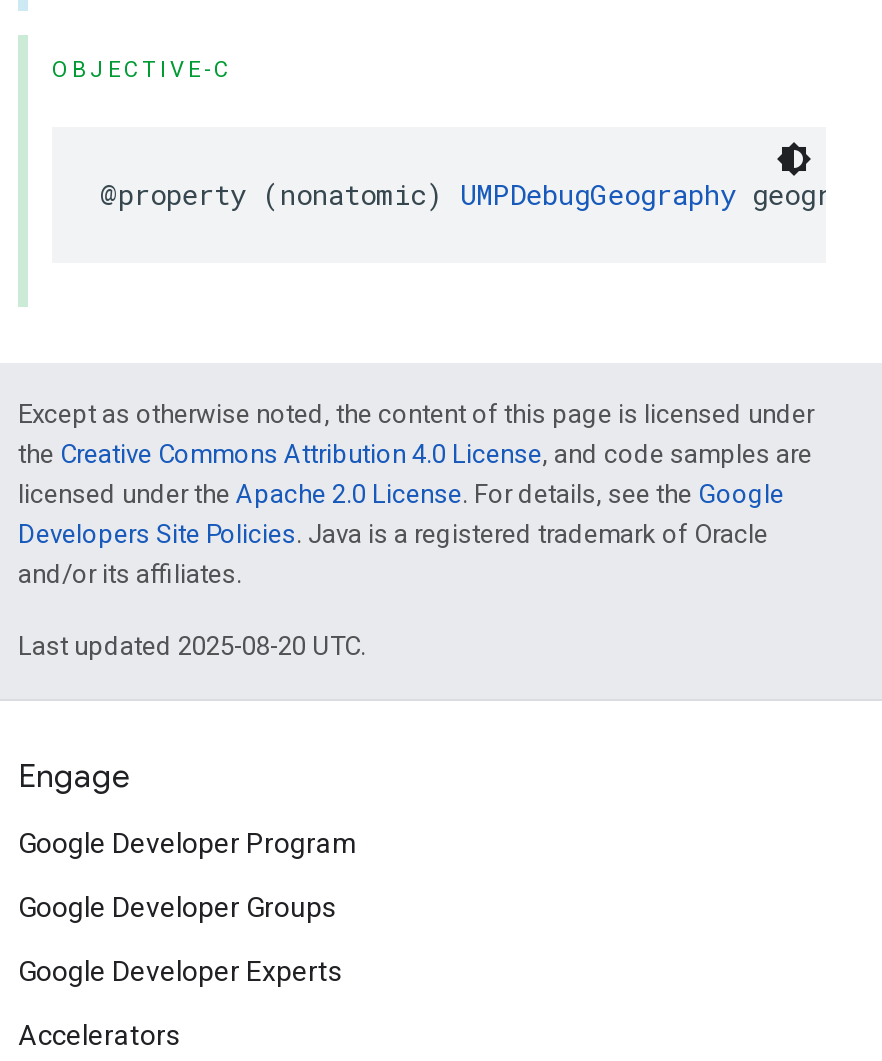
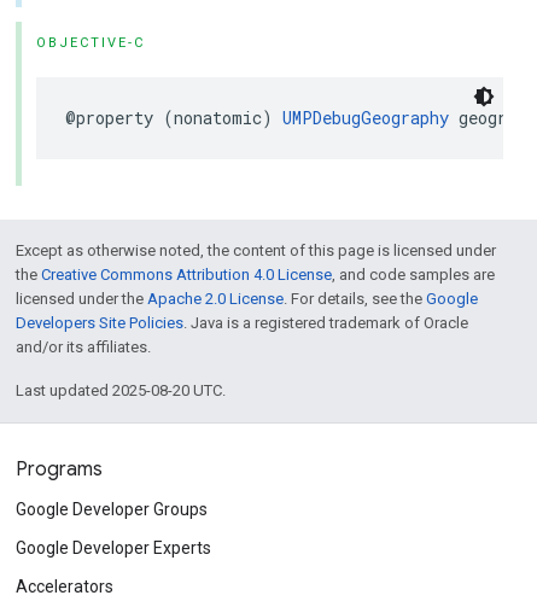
[18,757,358,859] Engage | Google Developer Program -> [16,457,103,481] Programs

